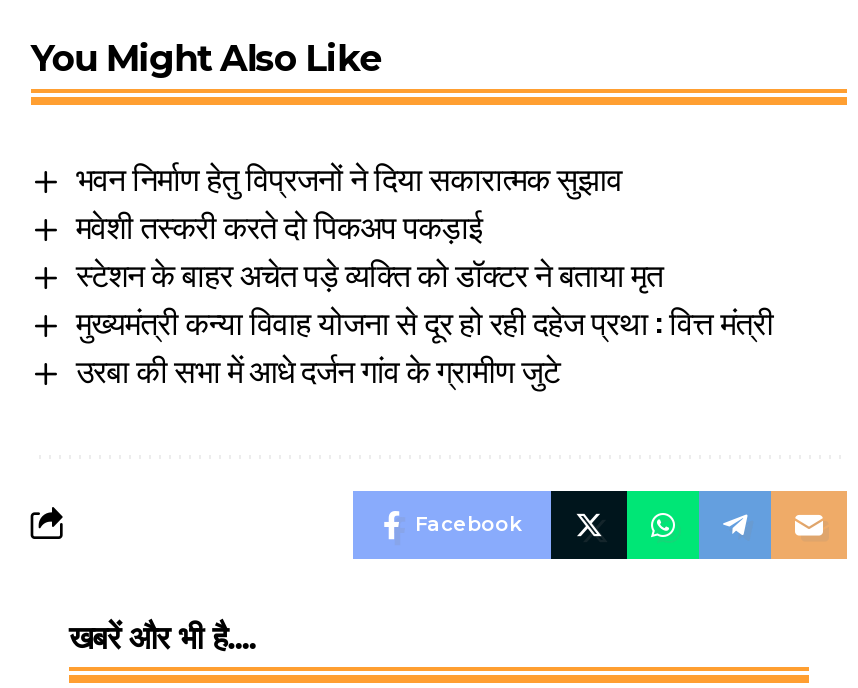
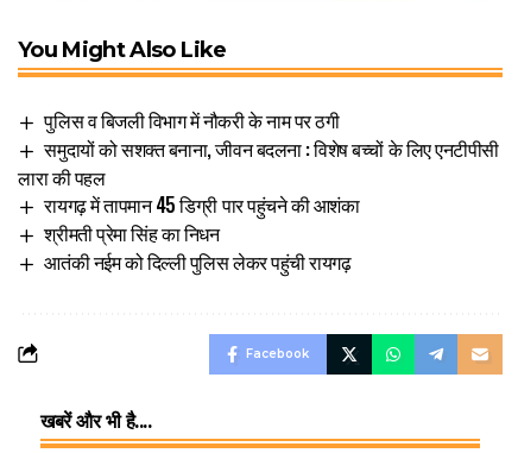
[76,154,774,393] भवन निर्माण हेतु विप्रजनों ने दिया सकारात्मक सुझाव | मवेशी तस्करी करते दो पिकअप पकड़ाई | स्टेशन के बाहर अचेत पड़े व्यक्ति को डॉक्टर ने बताया मृत | मुख्यमंत्री कन्या विवाह योजना से दूर हो रही दहेज प्रथा : वित्त मंत्री | उरबा की सभा में आधे दर्जन गांव के ग्रामीण जुटे -> [18,106,499,276] पुलिस व बिजली विभाग में नौकरी के नाम पर ठगी | समुदायों को सशक्त बनाना, जीवन बदलना : विशेष बच्चों के लिए एनटीपीसी | लारा की पहल | रायगढ़ में तापमान 45 डिग्री पार पहुंचने की आशंका | श्रीमती प्रेमा सिंह का निधन | आतंकी नईम को दिल्ली पुलिस लेकर पहुंची रायगढ़

